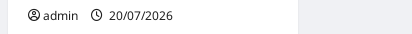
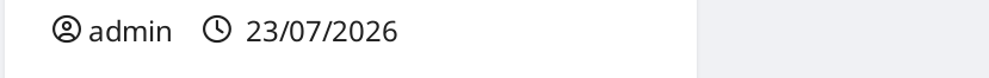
[43,6,173,23] admin 20/07/2026 -> [88,11,398,51] admin 23/07/2026

